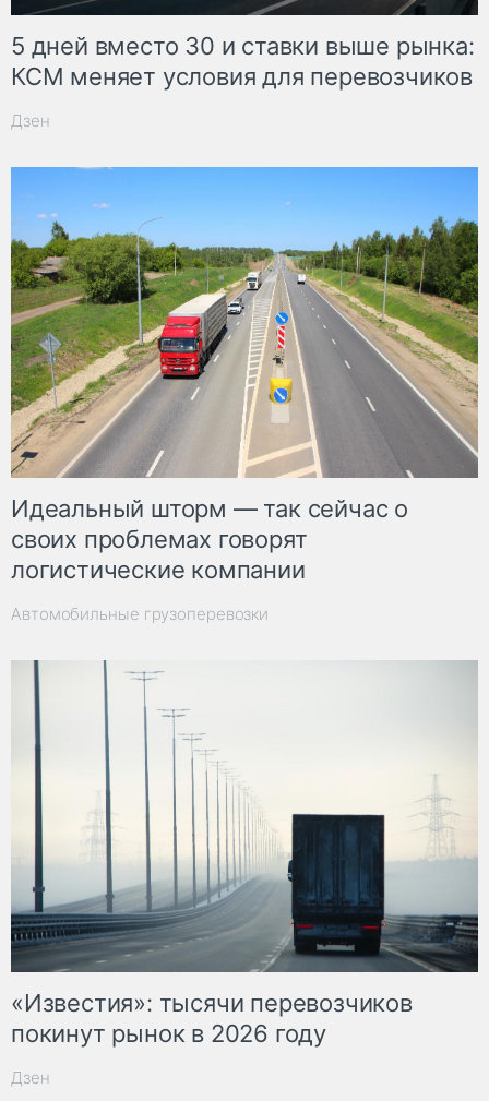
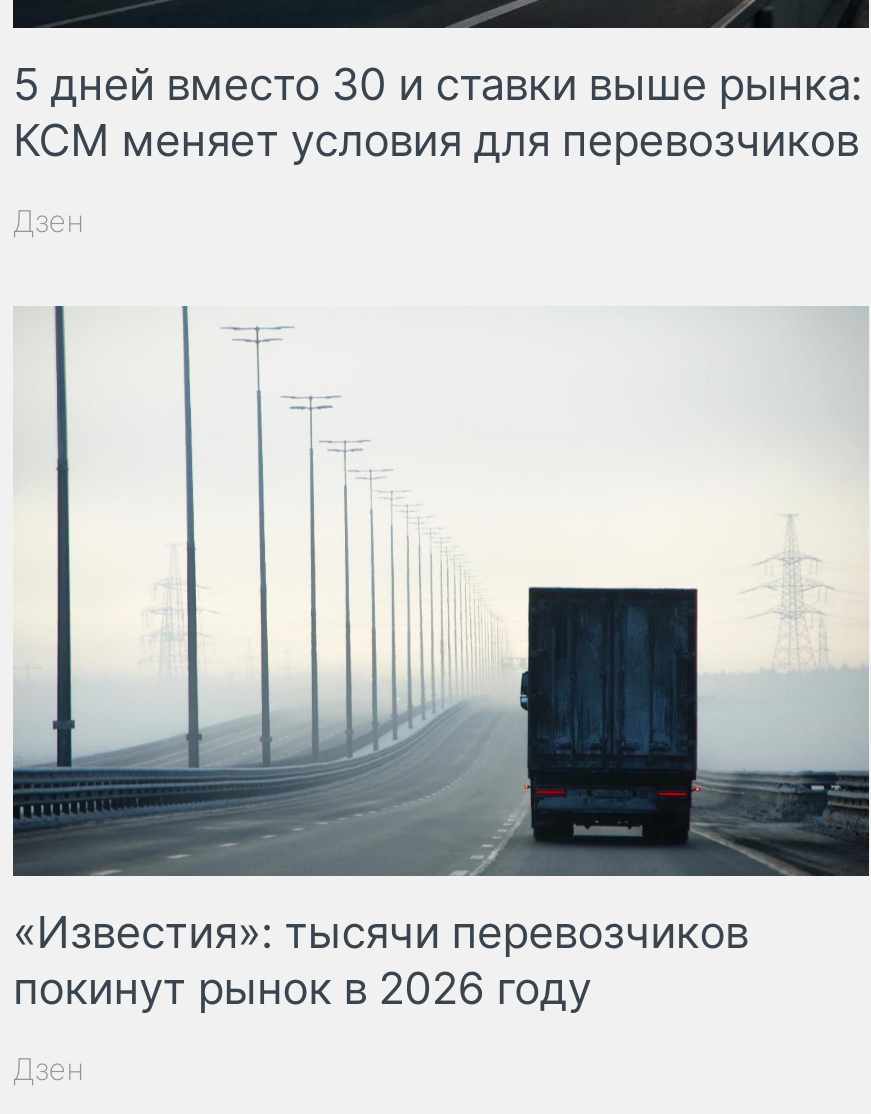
[10,166,479,624] [image] | Идеальный шторм — так сейчас о | своих проблемах говорят | логистические компании | Автомобильные грузоперевозки -> none

